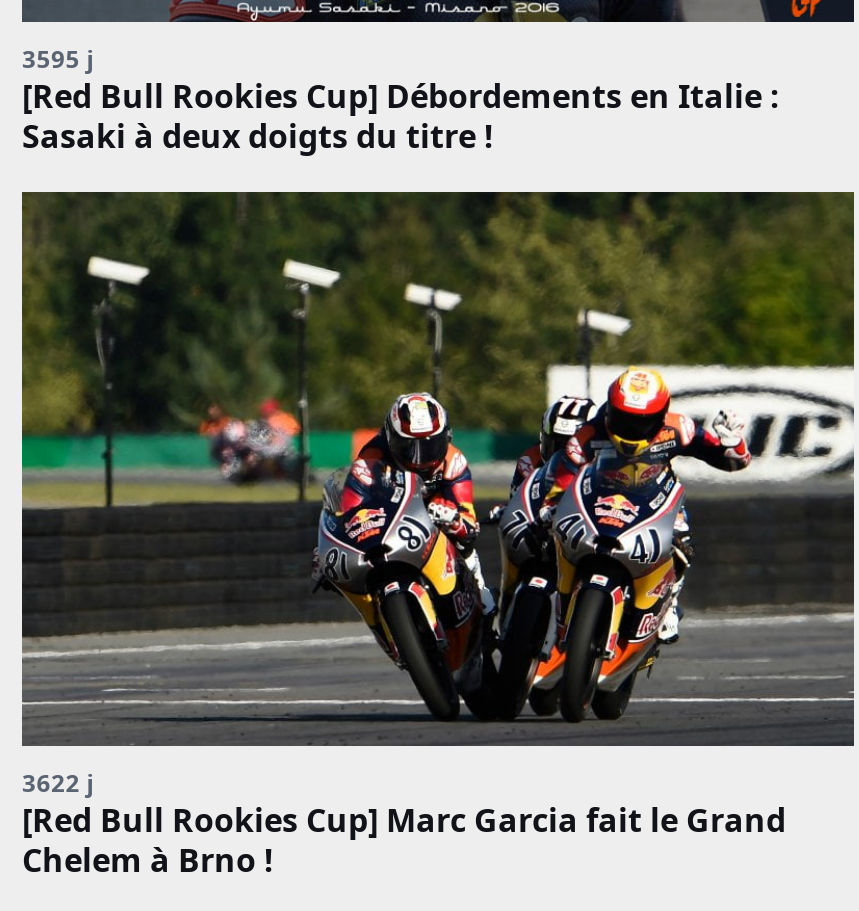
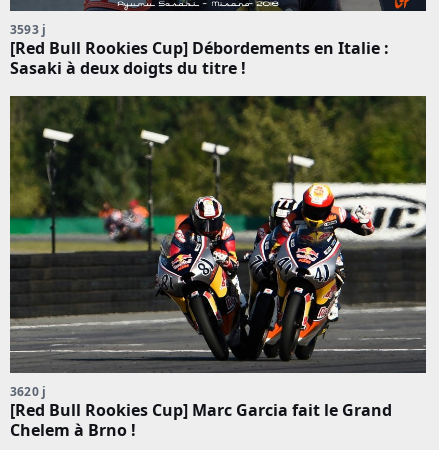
[22,42,95,76] 3595 j -> [10,21,46,38] 3593 j
[22,766,95,800] 3622 j -> [10,383,46,400] 3620 j

